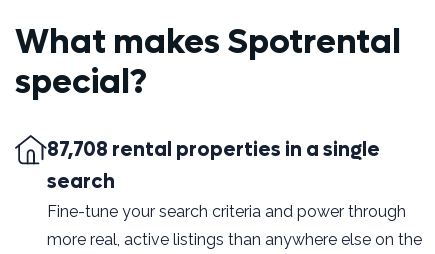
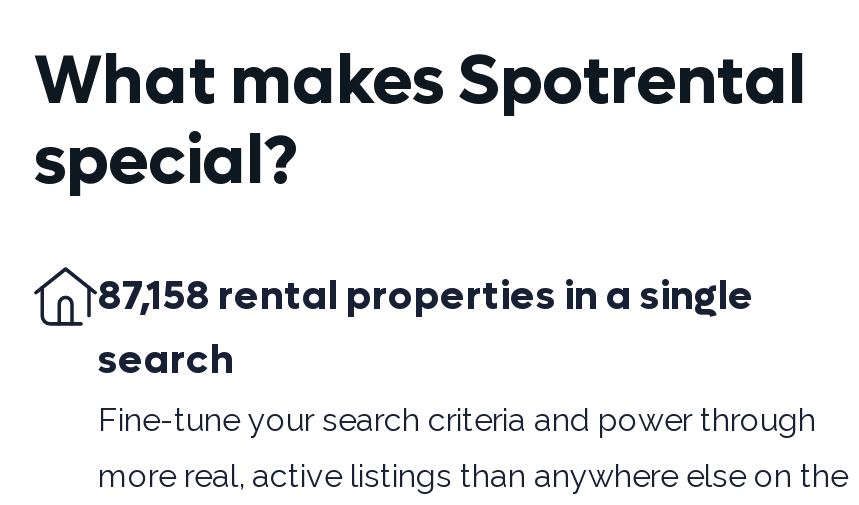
[47,137,380,163] 87,708 rental properties in a single -> [98,271,754,323] 87,158 rental properties in a single

